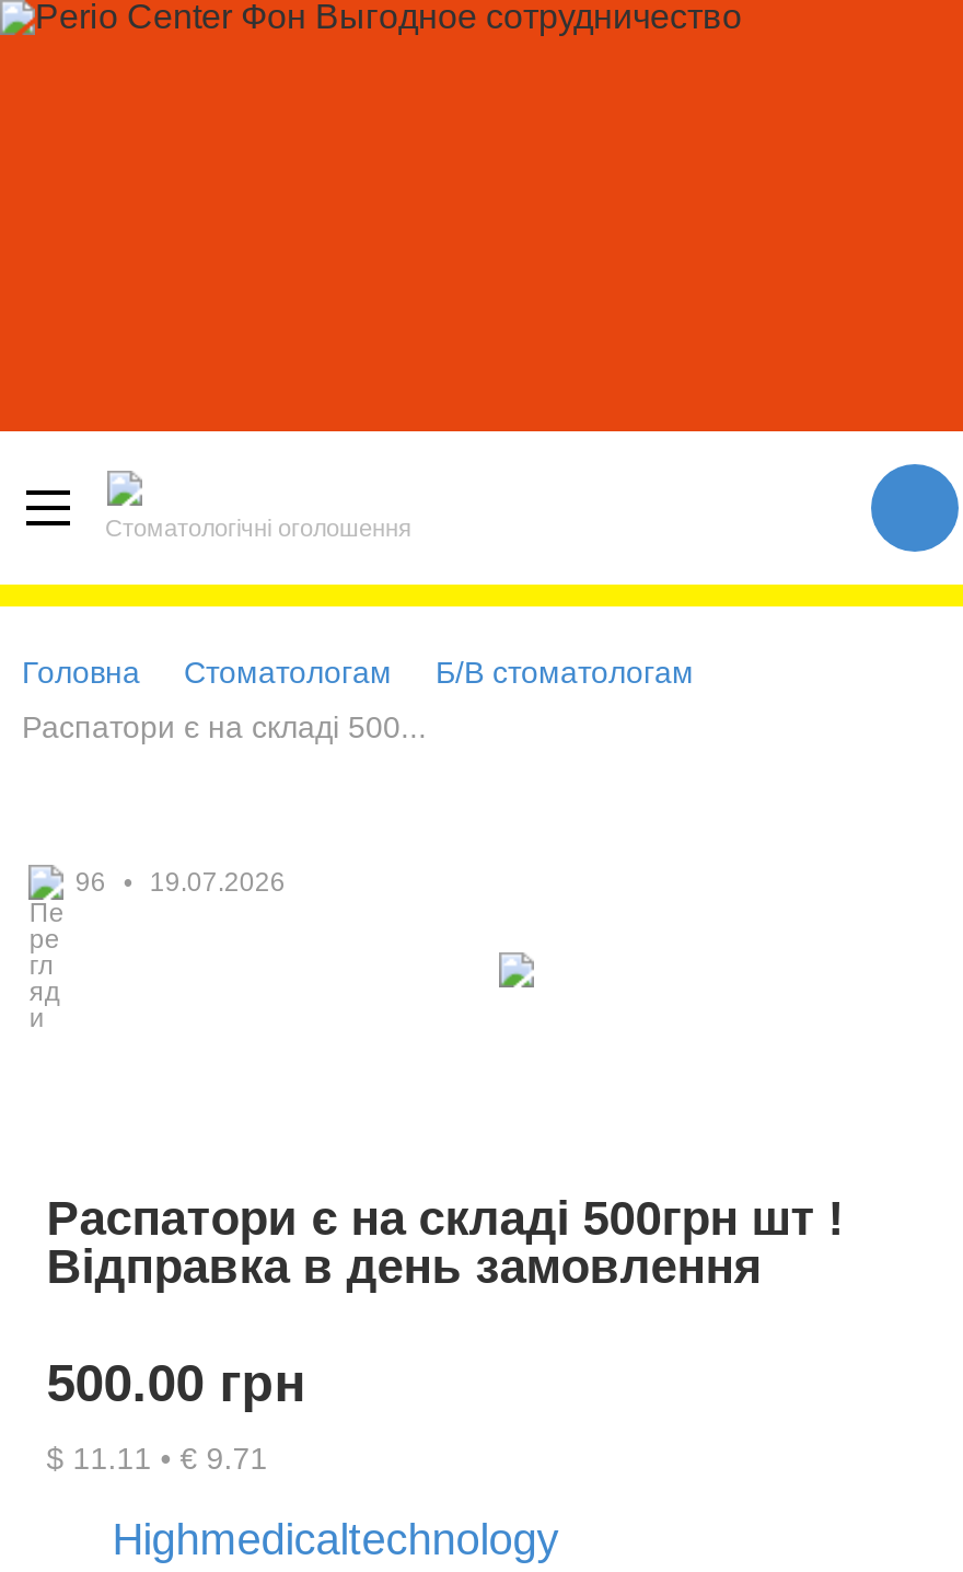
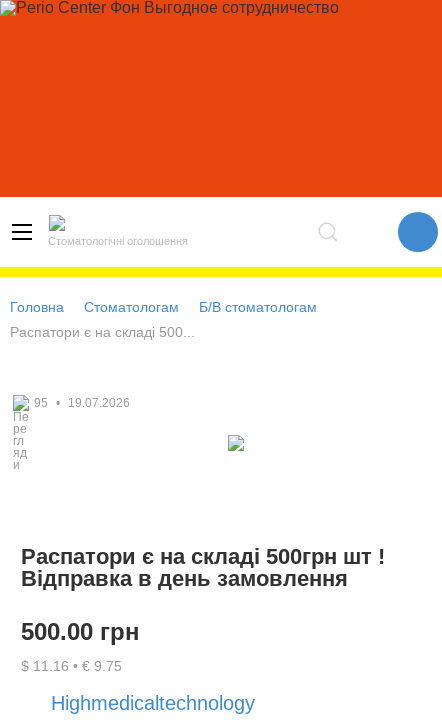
[75,866,285,897] 96 • 19.07.2026 -> [34,396,130,410] 95 • 19.07.2026
[46,1440,267,1475] $ 11.11 • € 9.71 -> [21,658,122,674] $ 11.16 • € 9.75

